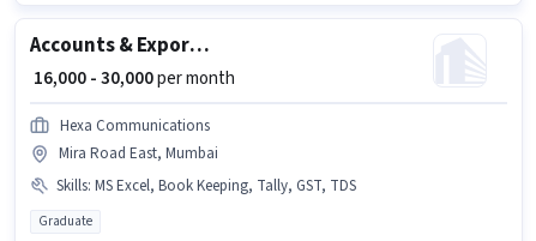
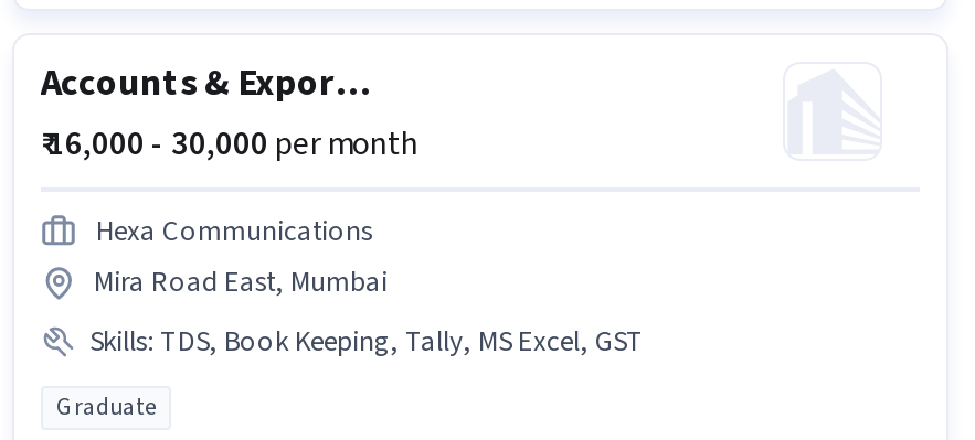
[56,176,356,197] Skills: MS Excel, Book Keeping, Tally, GST, TDS -> [89,323,644,363] Skills: TDS, Book Keeping, Tally, MS Excel, GST

